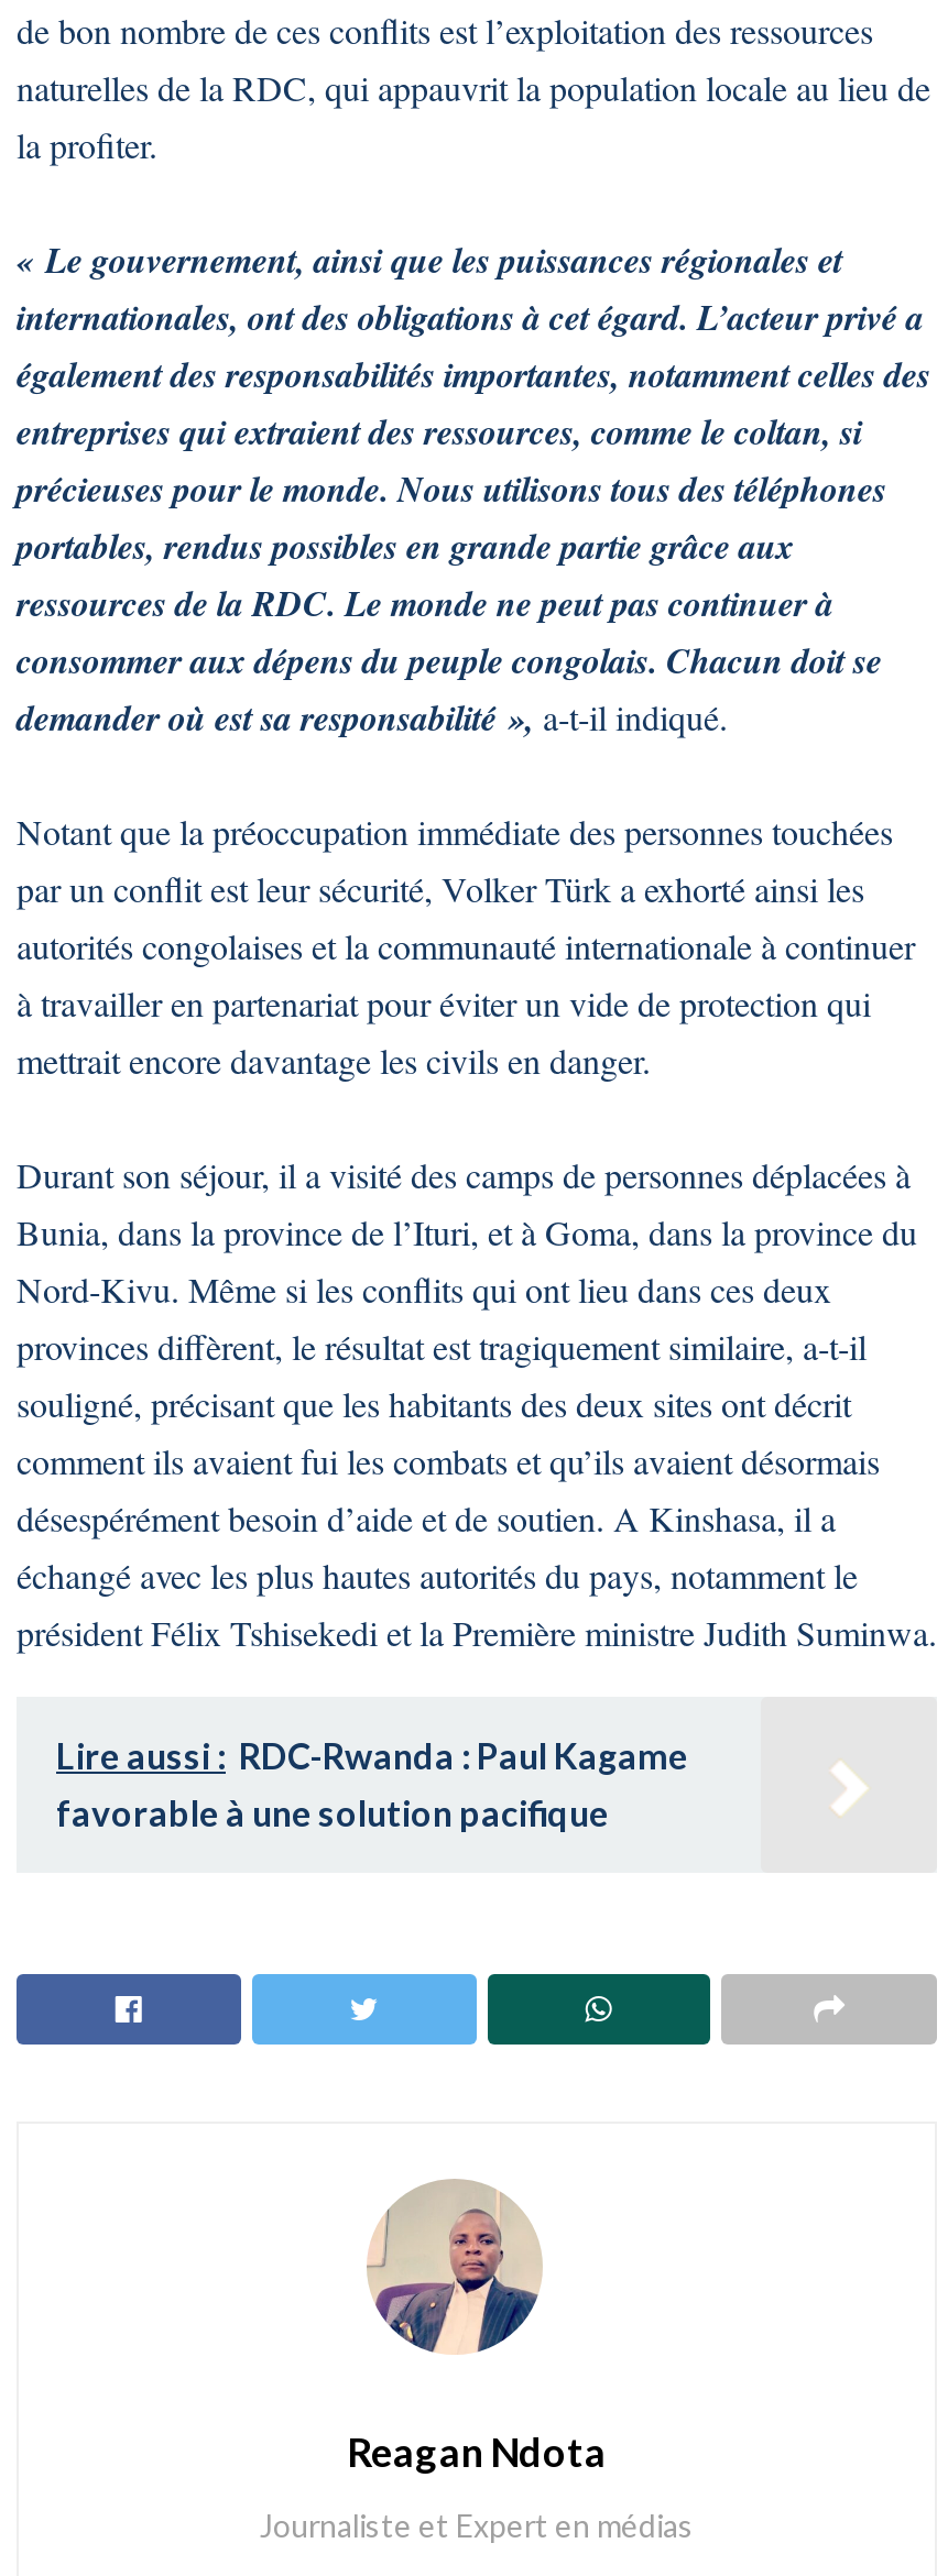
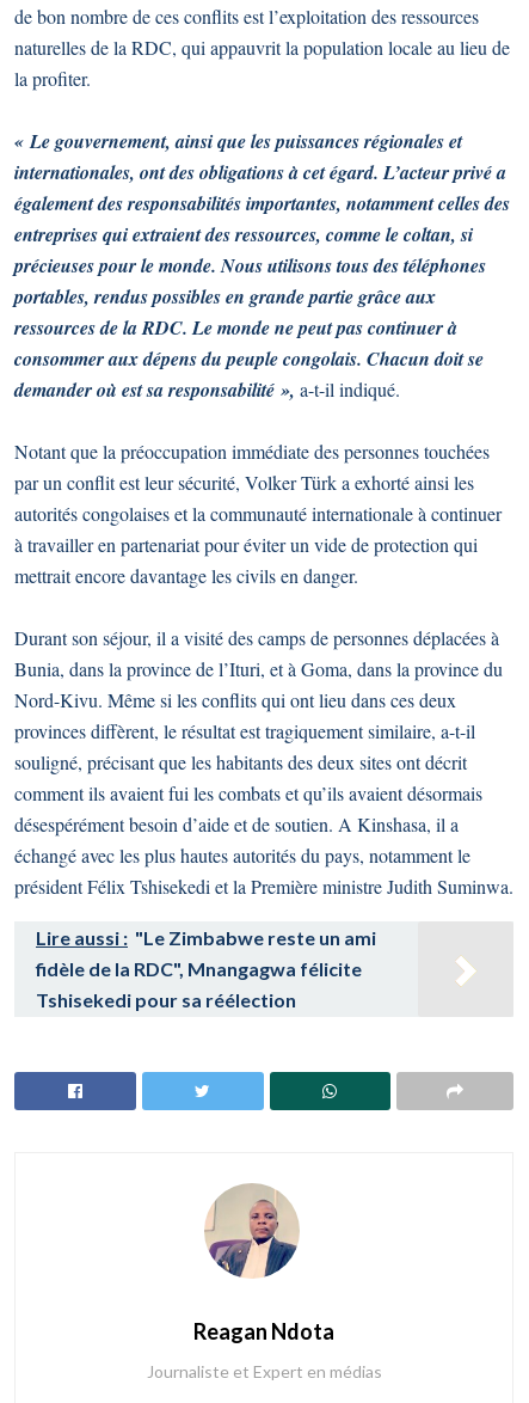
[56,1735,688,1834] Lire aussi : RDC-Rwanda : Paul Kagame | favorable à une solution pacifique -> [36,926,376,1011] Lire aussi : "Le Zimbabwe reste un ami | fidèle de la RDC", Mnangagwa félicite | Tshisekedi pour sa réélection

